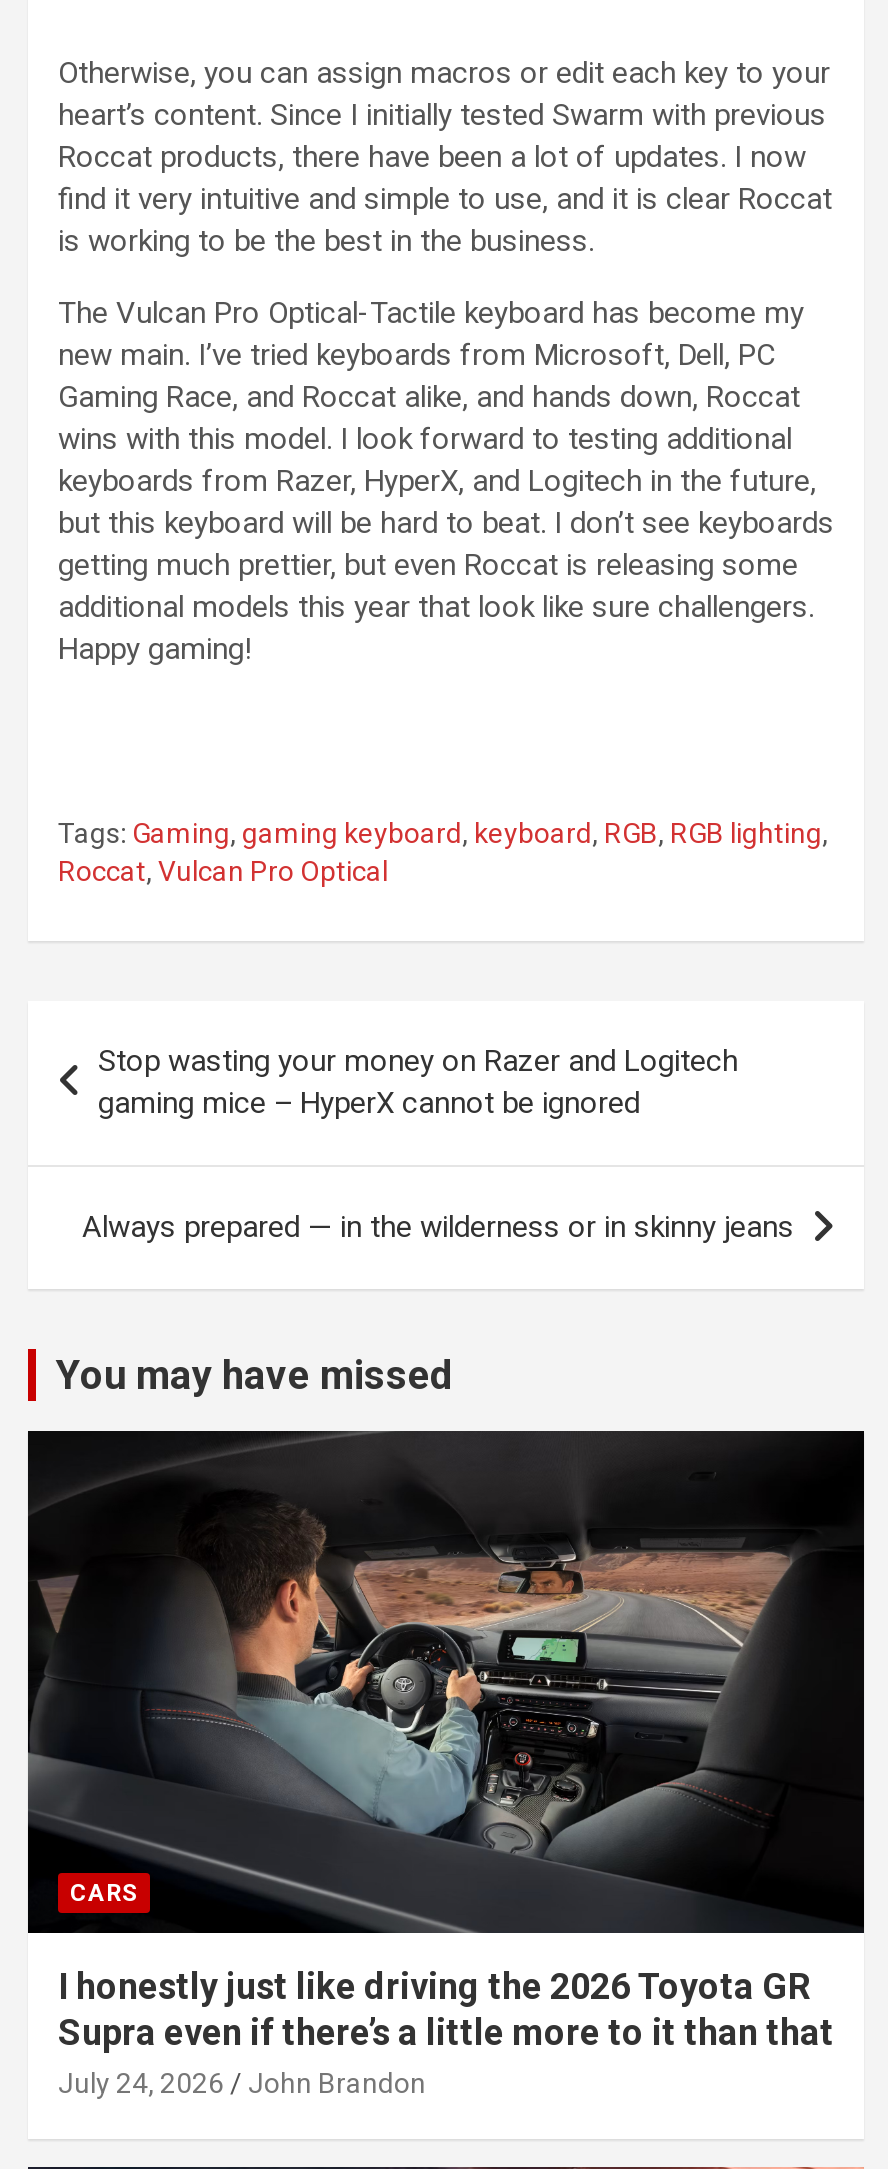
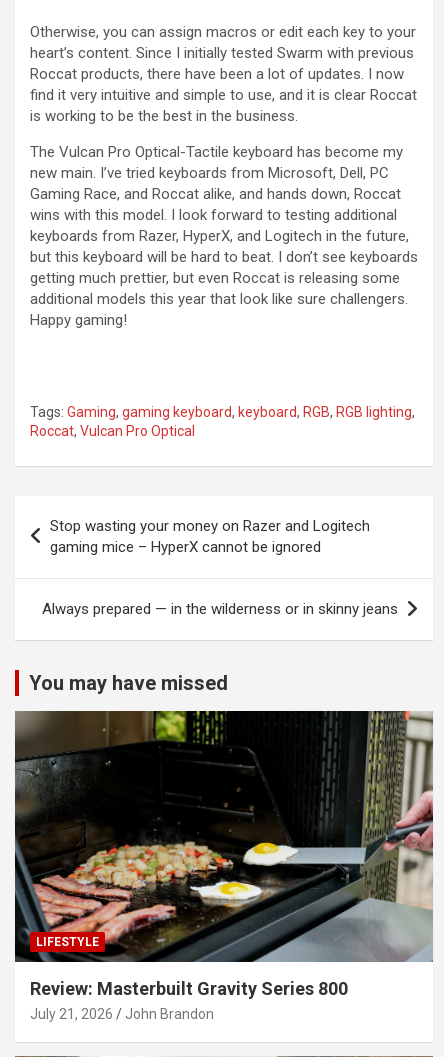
[26,1429,866,1933] [image] | CARS -> [15,710,434,961] [image] | LIFESTYLE
[58,1965,834,2099] I honestly just like driving the 2026 Toyota GR | Supra even if there’s a little more to it than that | July 24, 2026 -> [30,978,348,1022] Review: Masterbuilt Gravity Series 800 | July 21, 2026

